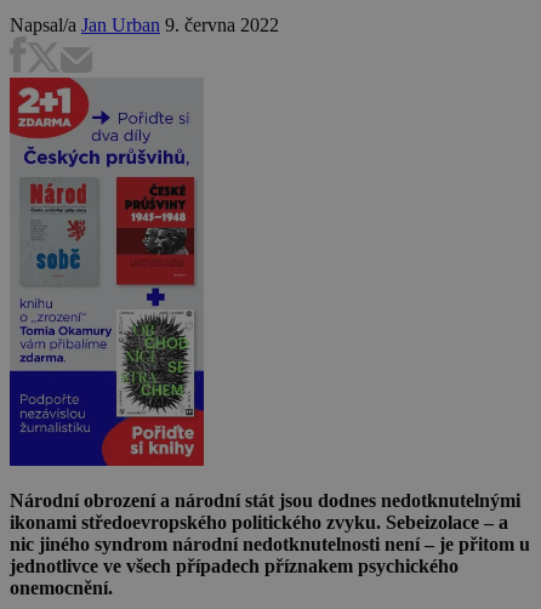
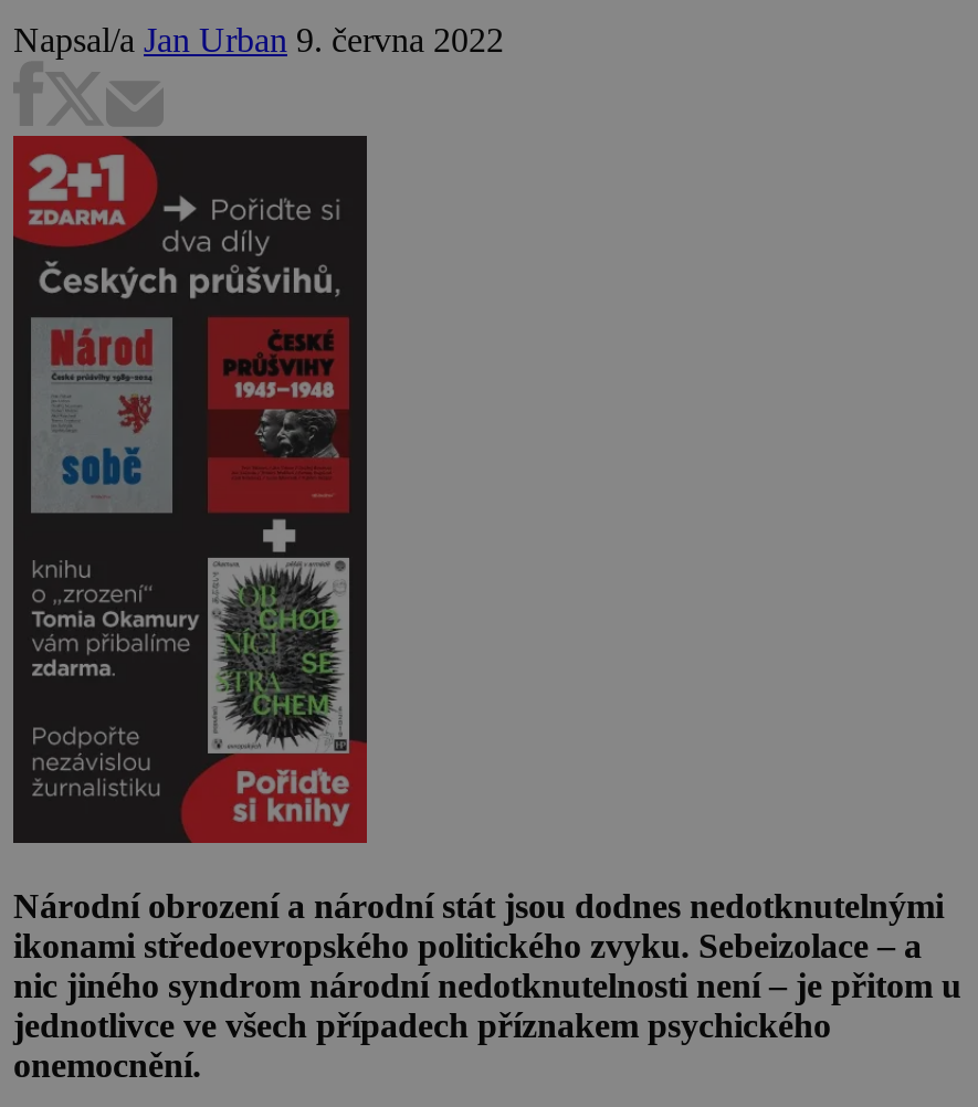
[8,78,205,467] [image] -> [11,134,369,845] [image]

